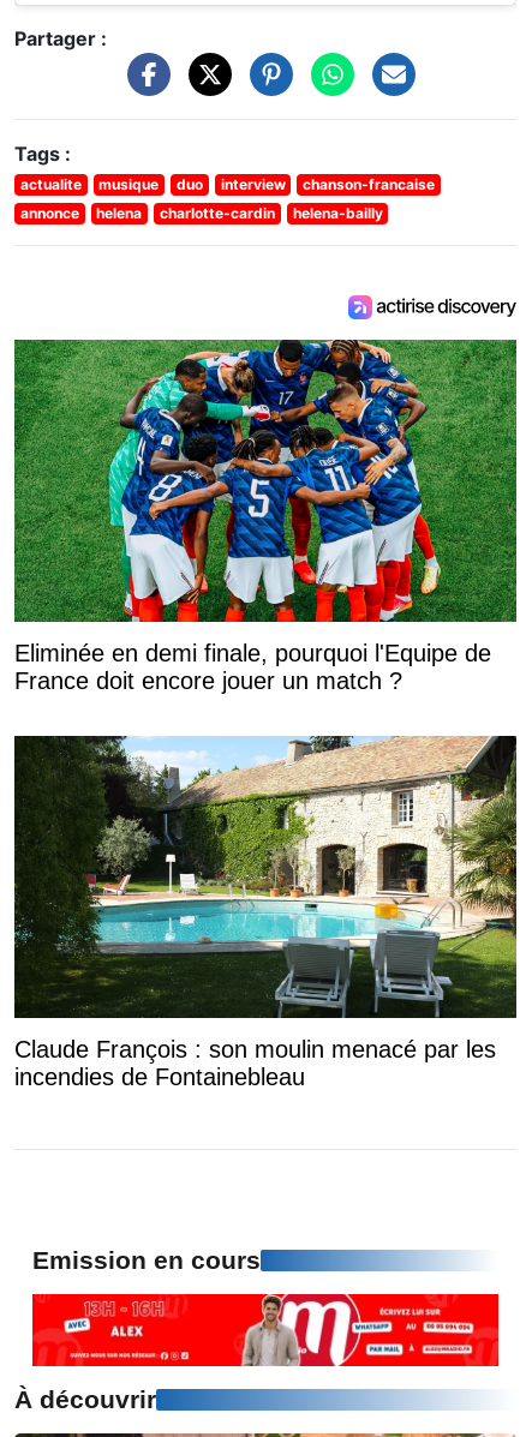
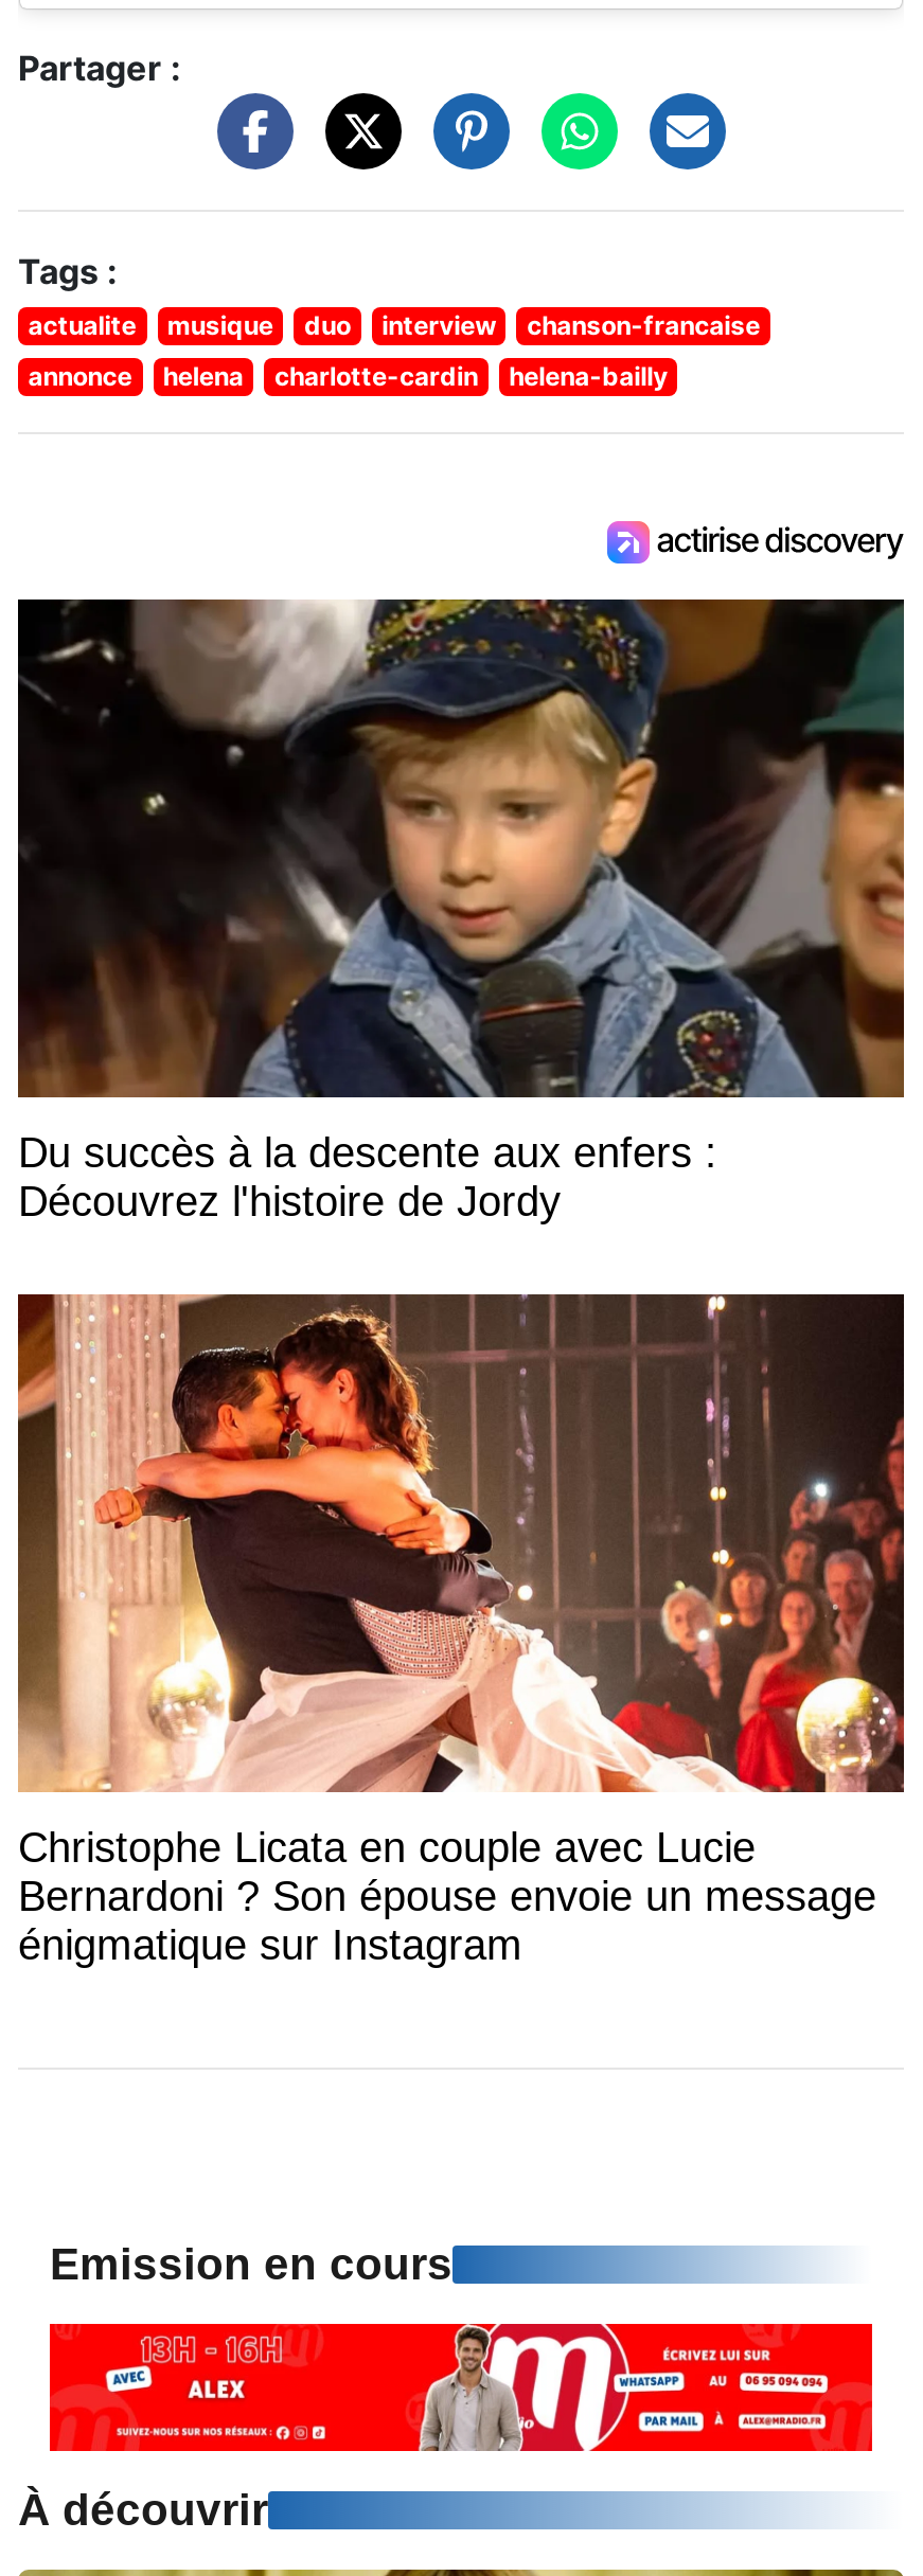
[13,339,518,694] [image] | Eliminée en demi finale, pourquoi l'Equipe de | France doit encore jouer un match ? -> [16,597,906,1225] [image] | Du succès à la descente aux enfers : | Découvrez l'histoire de Jordy
[13,734,518,1090] [image] | Claude François : son moulin menacé par les | incendies de Fontainebleau -> [16,1292,904,1969] [image] | Christophe Licata en couple avec Lucie | Bernardoni ? Son épouse envoie un message | énigmatique sur Instagram

